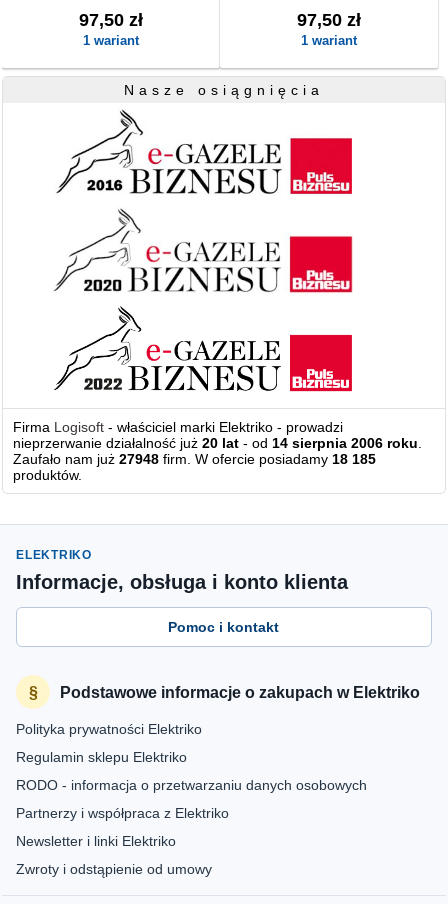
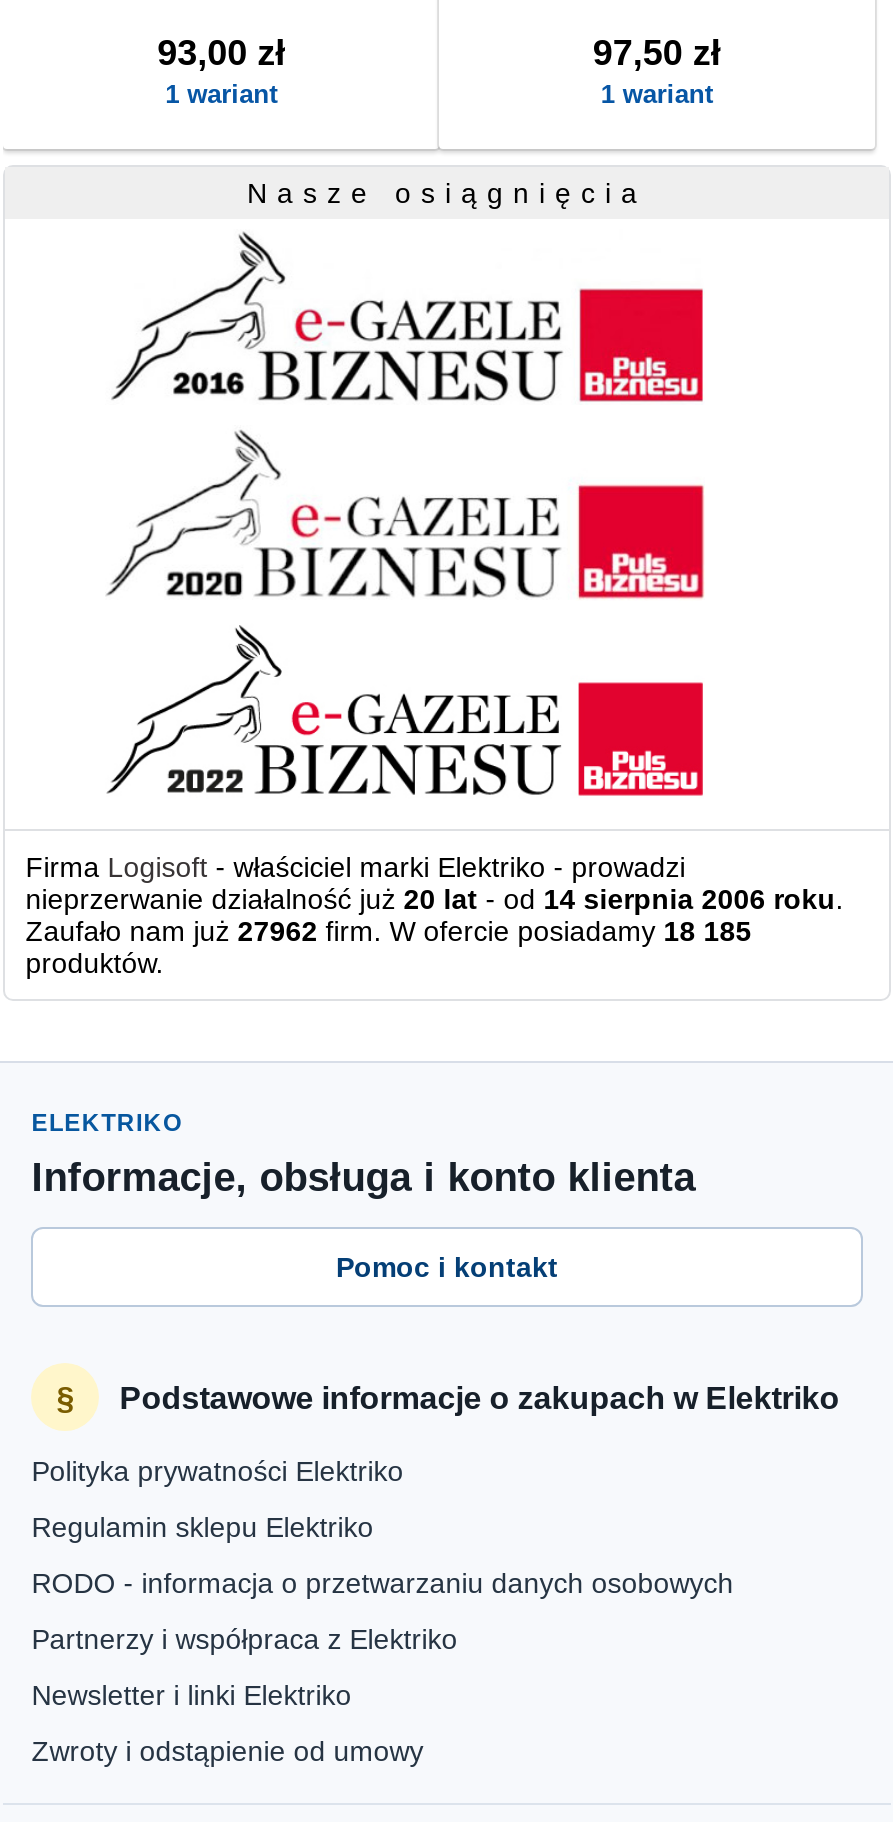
[79,10,143,30] 97,50 zł -> [157,33,285,73] 93,00 zł
[13,451,376,467] Zaufało nam już 27948 firm. W ofercie posiadamy 18 185 -> [25,916,751,948] Zaufało nam już 27962 firm. W ofercie posiadamy 18 185

